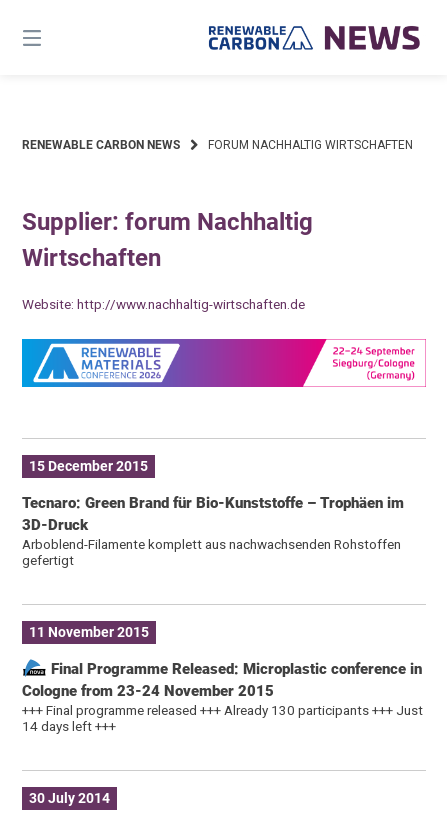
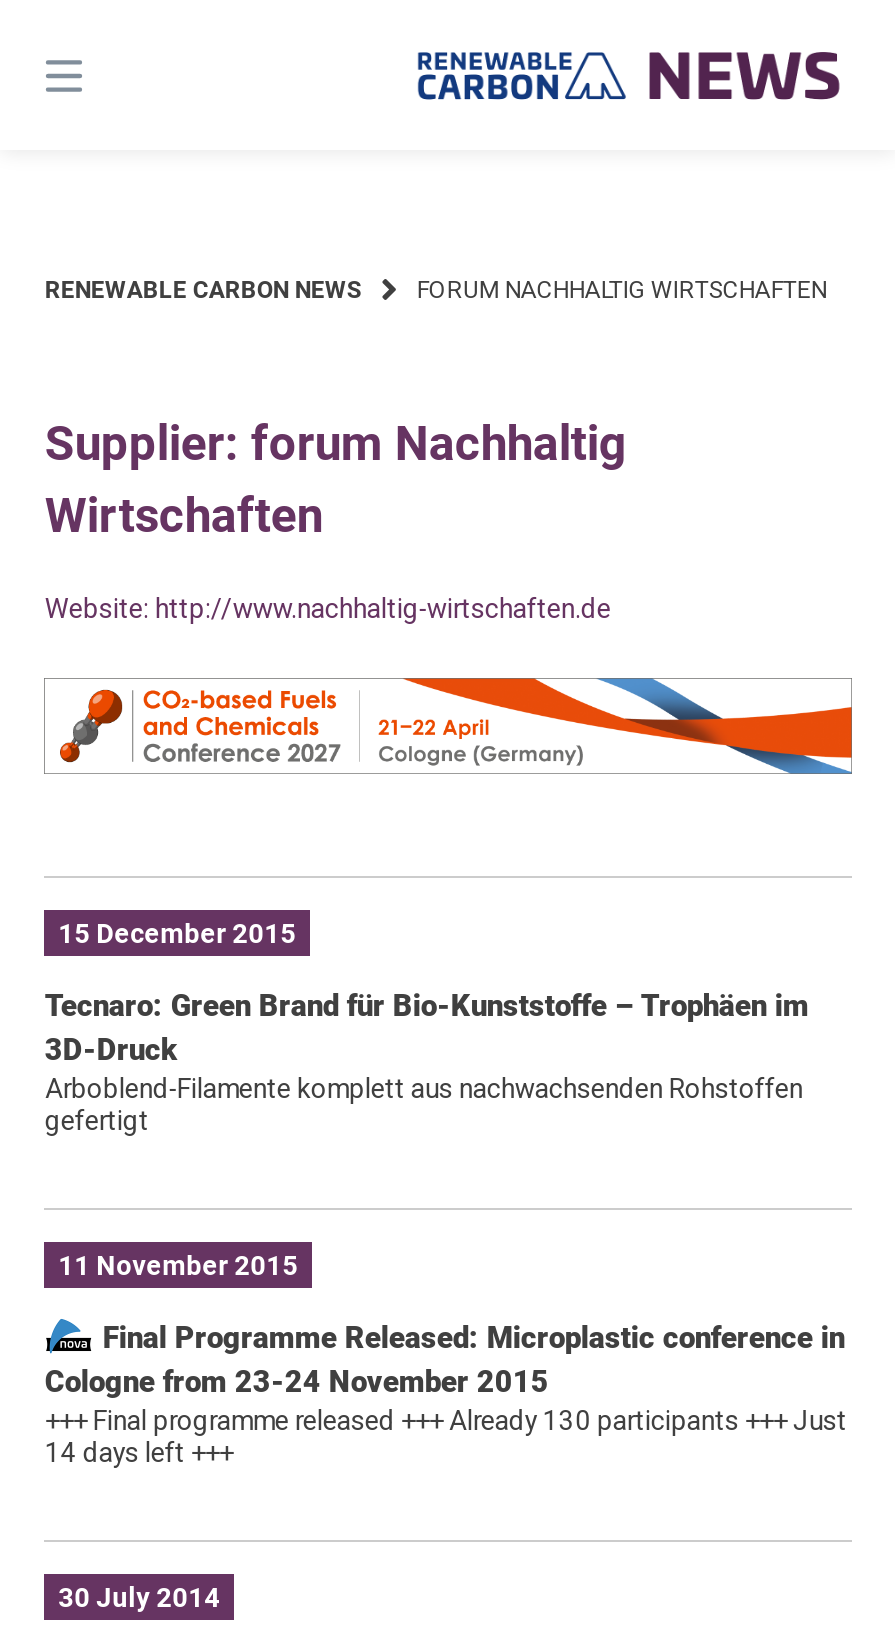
[21,338,426,388] [image] -> [44,676,854,776] [image]

